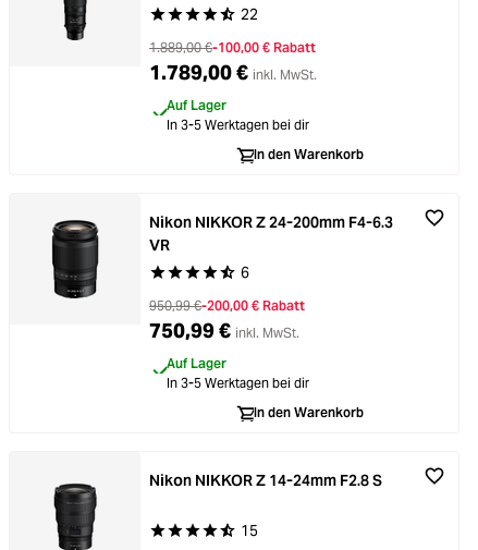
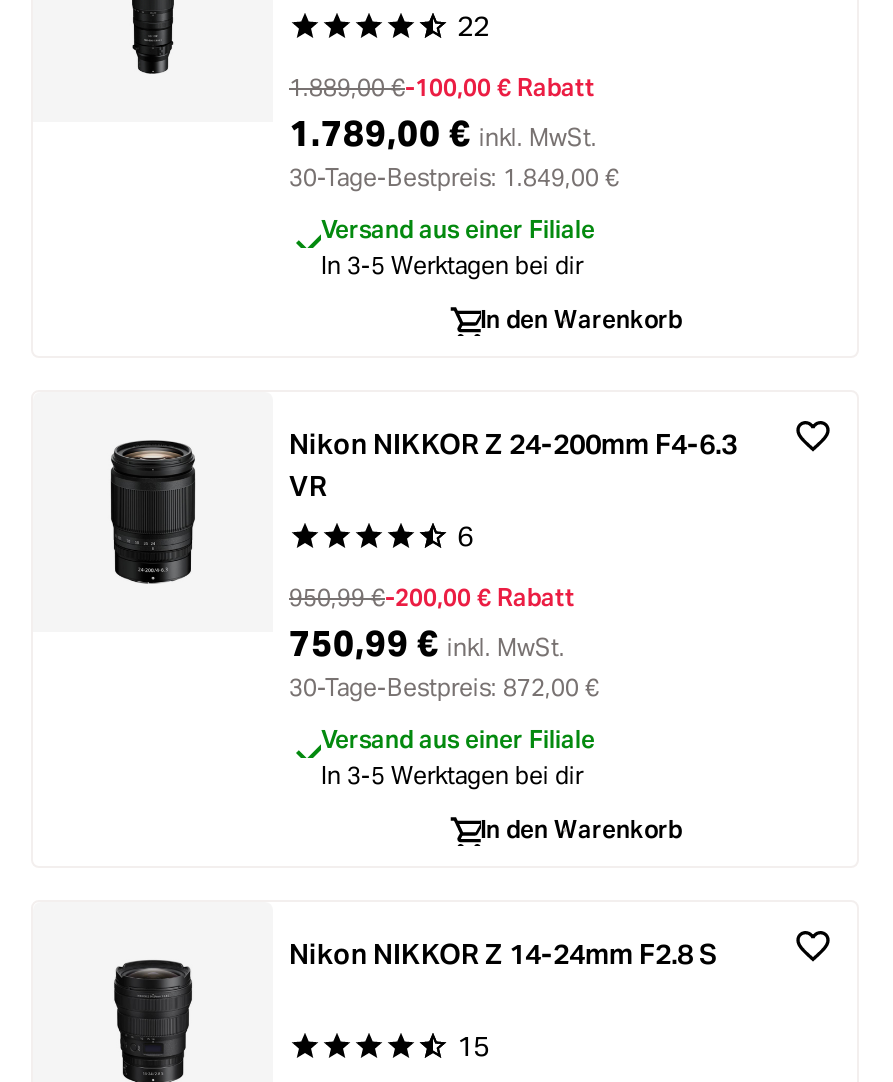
[167,97,226,113] Auf Lager -> [289,162,619,244] 30-Tage-Bestpreis: 1.849,00 € | Versand aus einer Filiale
[167,355,226,371] Auf Lager -> [289,672,599,754] 30-Tage-Bestpreis: 872,00 € | Versand aus einer Filiale

